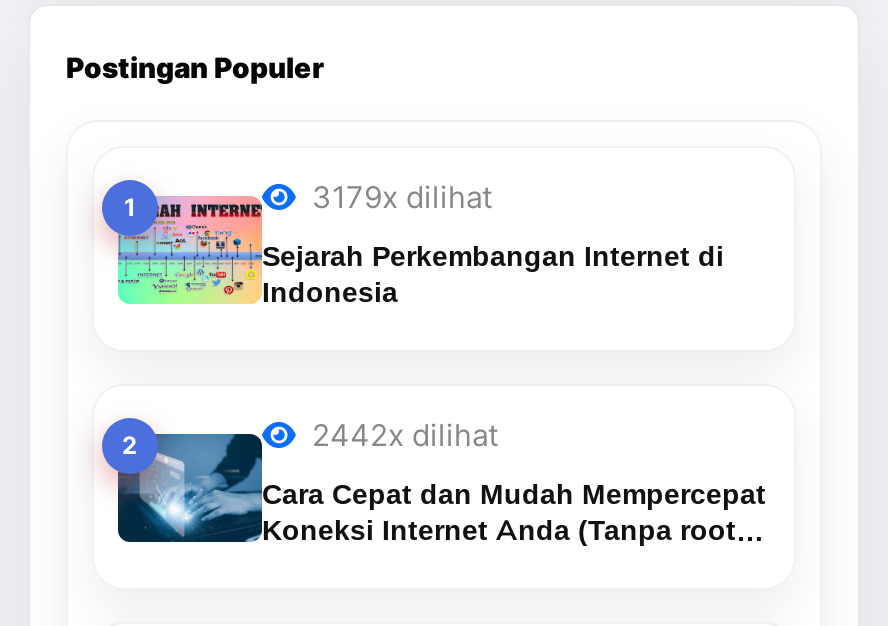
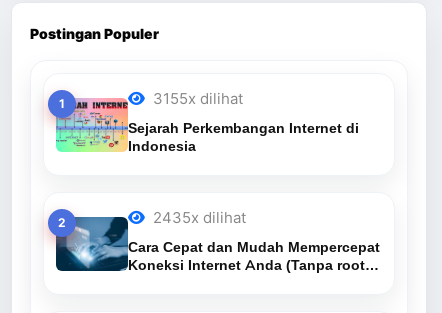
[304,179,492,217] 3179x dilihat -> [149,89,243,108] 3155x dilihat
[304,417,498,455] 2442x dilihat -> [149,208,246,227] 2435x dilihat

